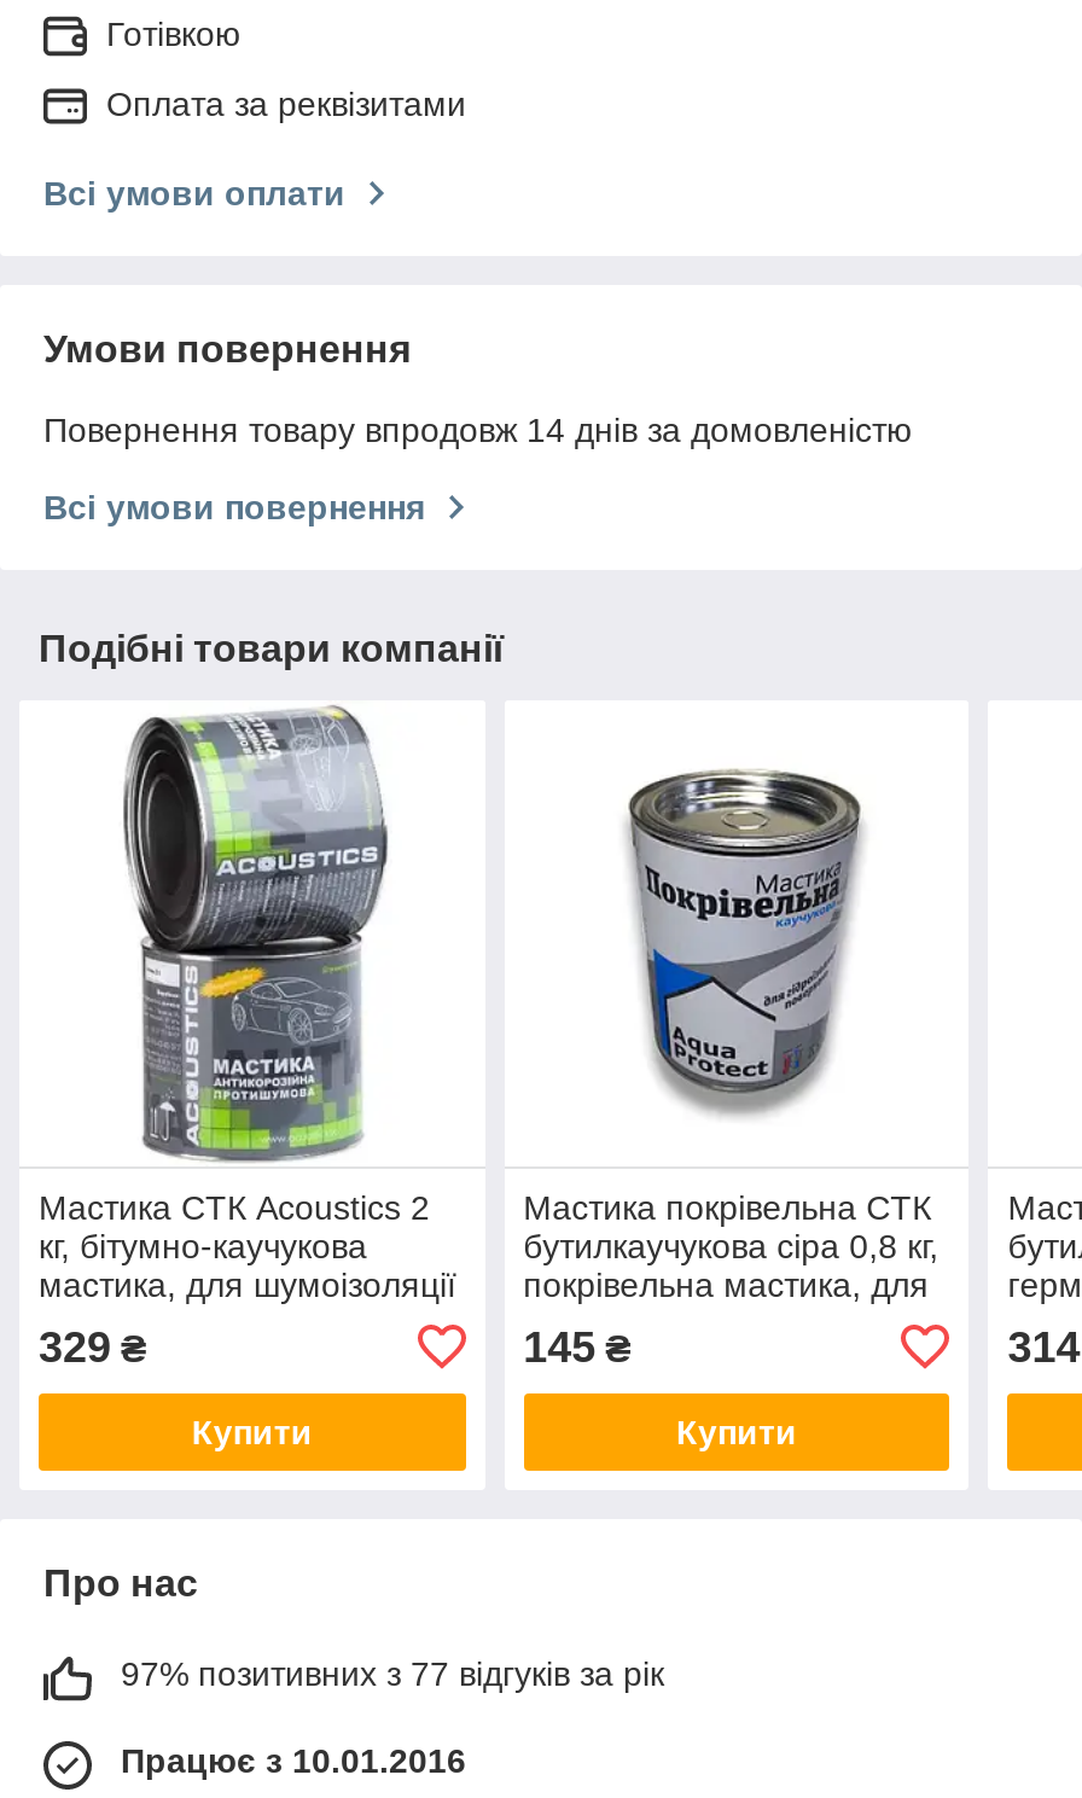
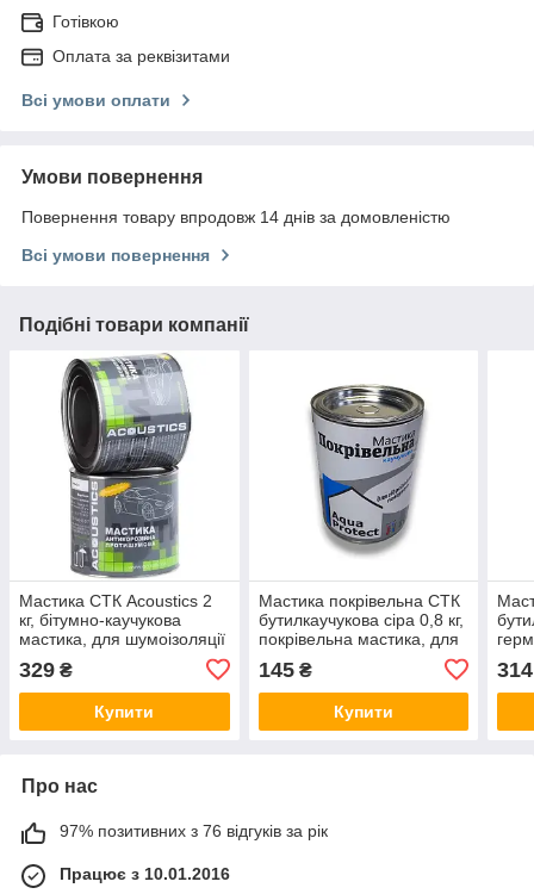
[121,1654,664,1692] 97% позитивних з 77 відгуків за рік -> [60,821,328,840] 97% позитивних з 76 відгуків за рік

